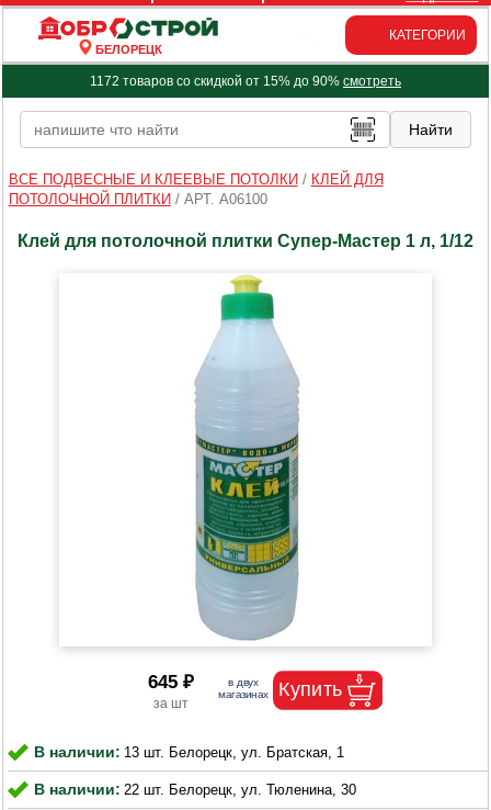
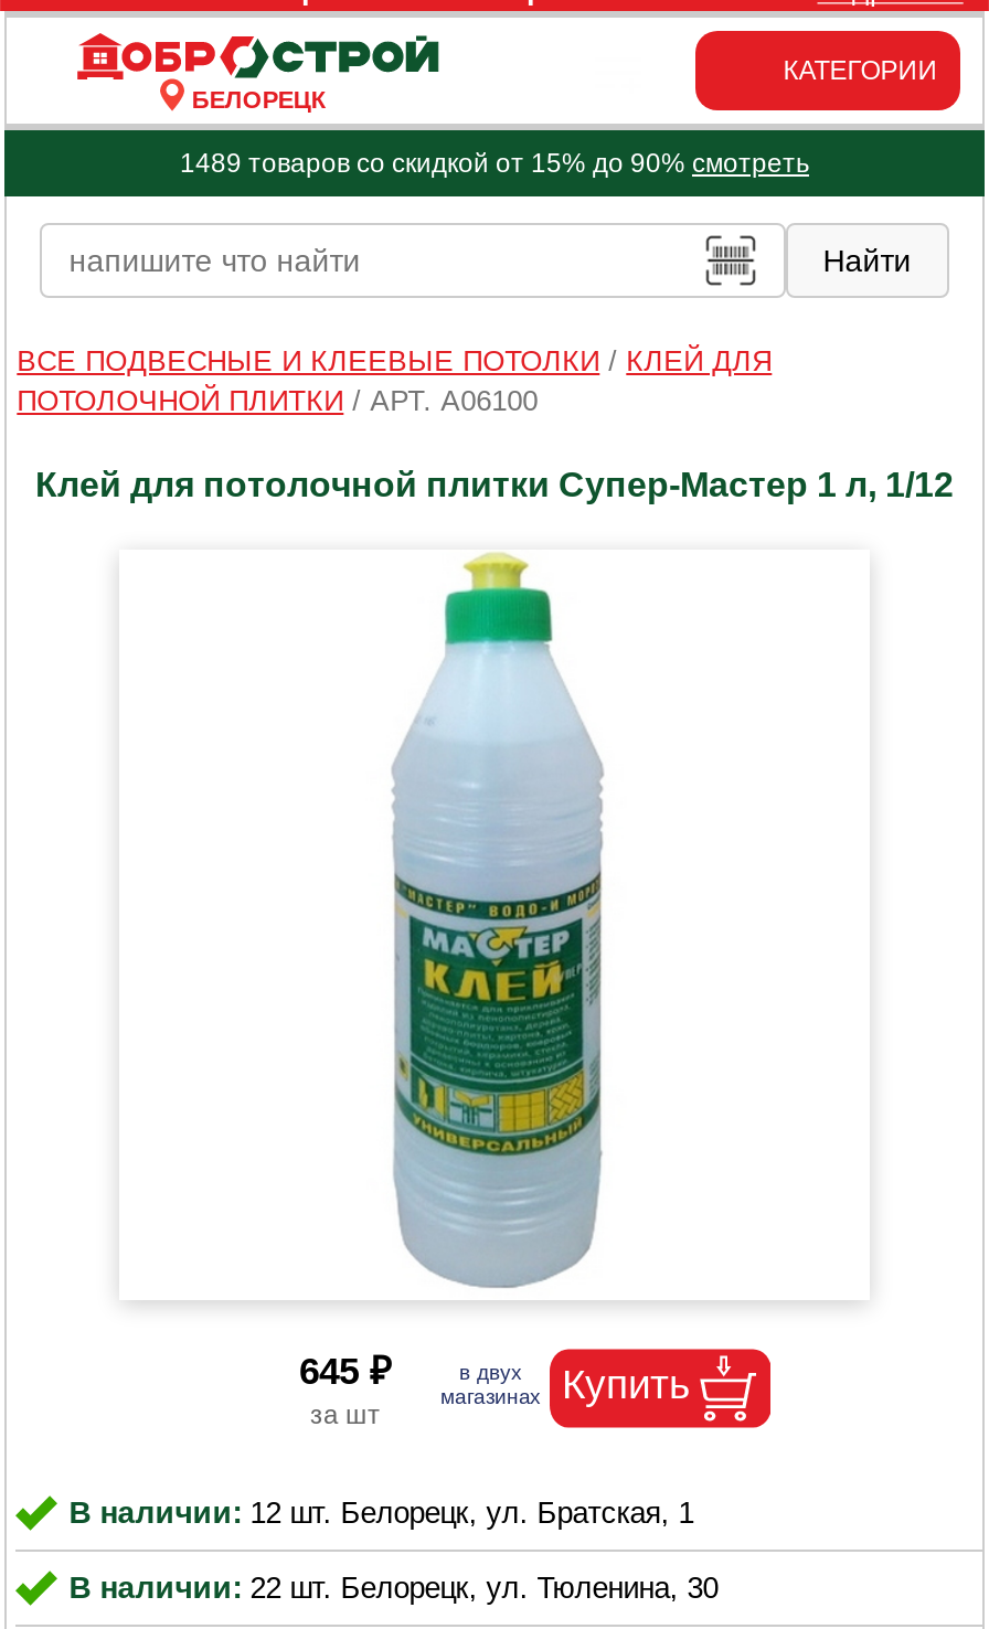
[90,73,401,89] 1172 товаров со скидкой от 15% до 90% смотреть -> [180,147,809,178] 1489 товаров со скидкой от 15% до 90% смотреть
[34,743,344,761] В наличии: 13 шт. Белорецк, ул. Братская, 1 -> [69,1495,694,1530] В наличии: 12 шт. Белорецк, ул. Братская, 1

